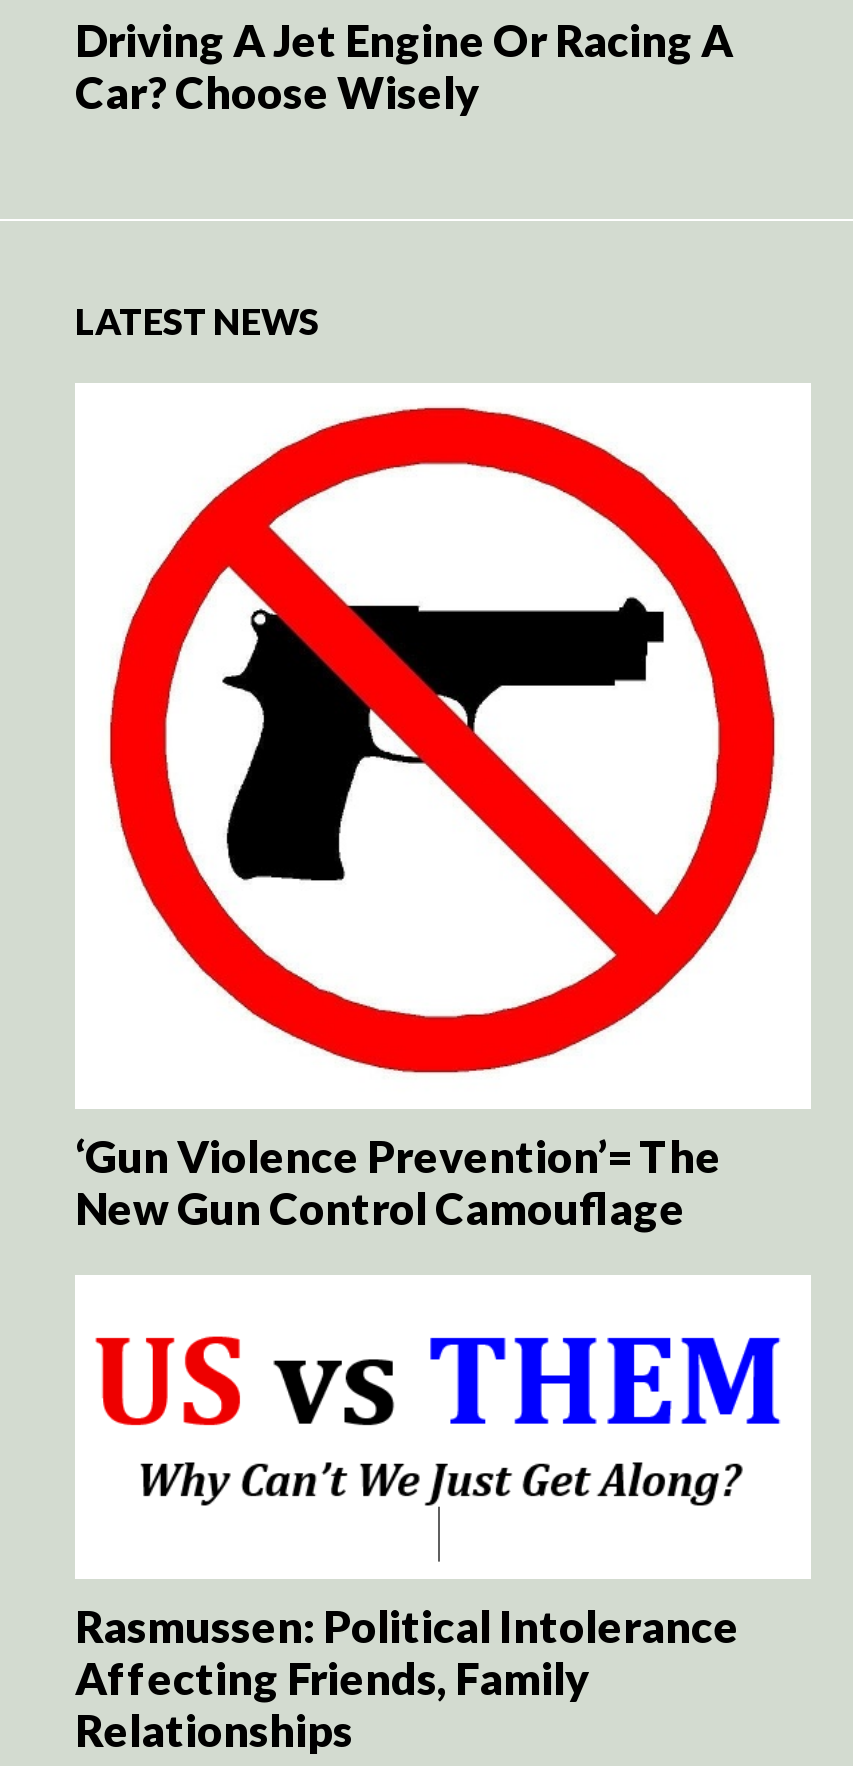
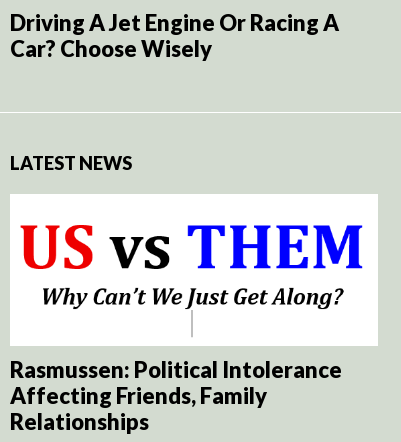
[75,405,811,1235] [image] | ‘Gun Violence Prevention’= The | New Gun Control Camouflage -> none

